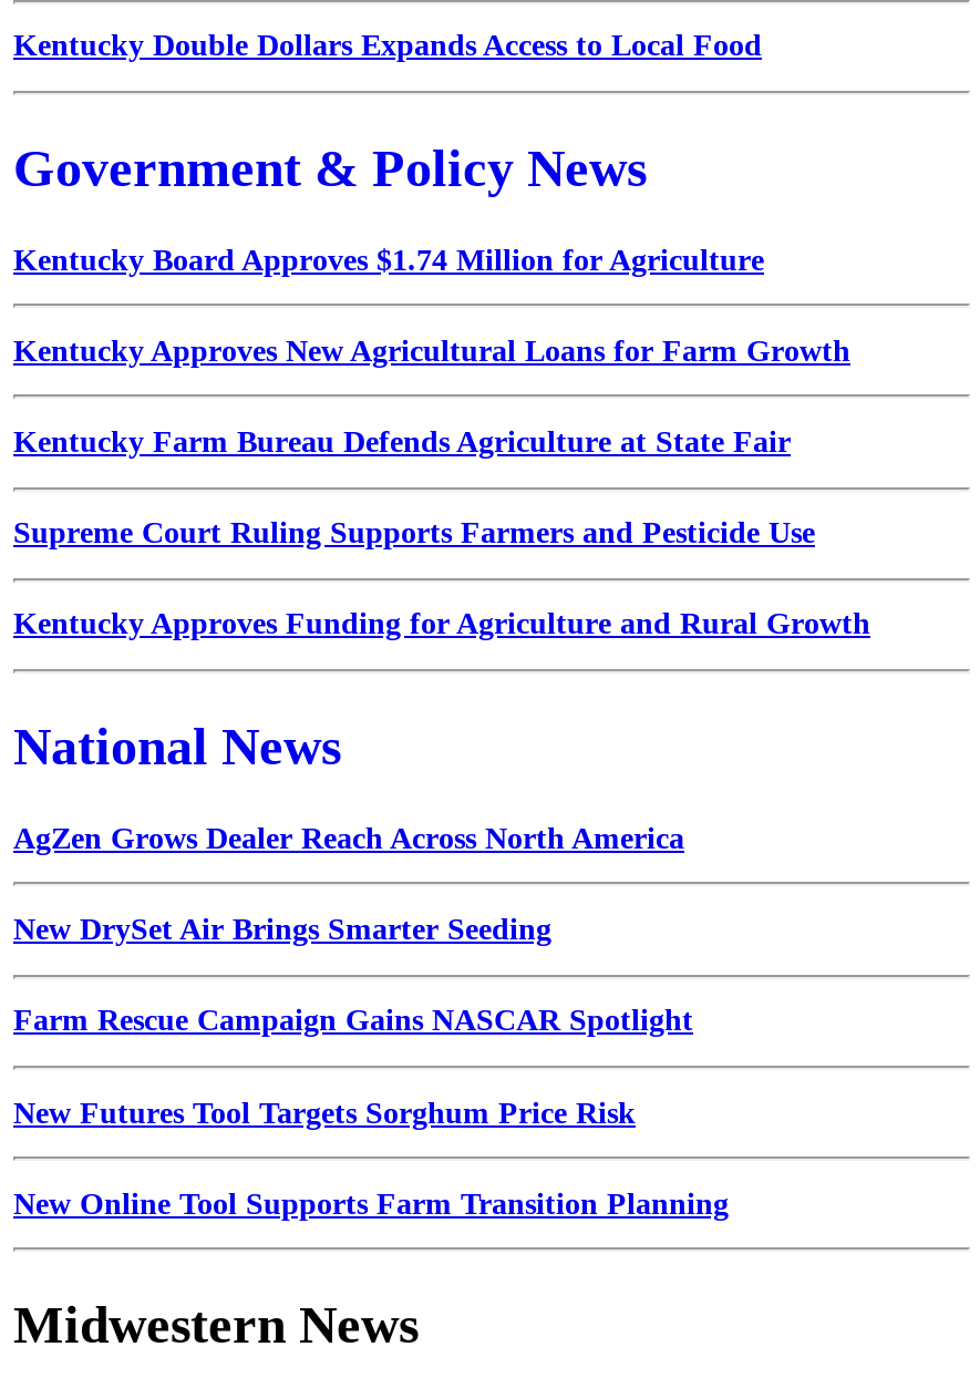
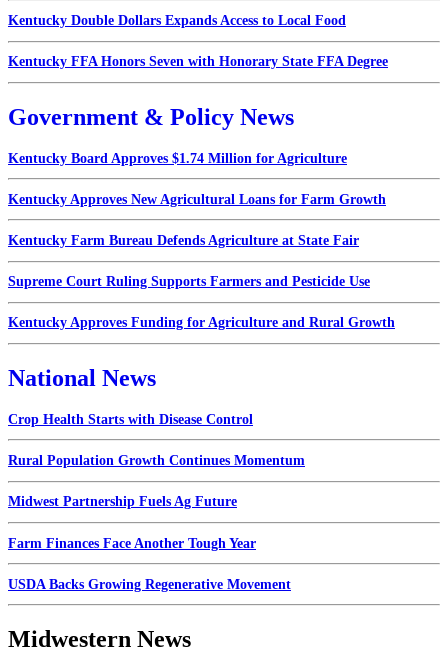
none -> [8,54,388,69] Kentucky FFA Honors Seven with Honorary State FFA Degree
[13,821,684,854] AgZen Grows Dealer Reach Across North America -> [8,412,253,427] Crop Health Starts with Disease Control
[13,913,551,946] New DrySet Air Brings Smarter Seeding -> [8,453,305,468] Rural Population Growth Continues Momentum
[13,1004,693,1037] Farm Rescue Campaign Gains NASCAR Spotlight -> [8,494,237,509] Midwest Partnership Fuels Ag Future
[13,1095,636,1128] New Futures Tool Targets Sorghum Price Risk -> [8,535,256,550] Farm Finances Face Another Tough Year
[13,1186,729,1220] New Online Tool Supports Farm Transition Planning -> [8,577,291,592] USDA Backs Growing Regenerative Movement

